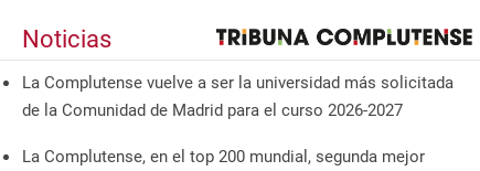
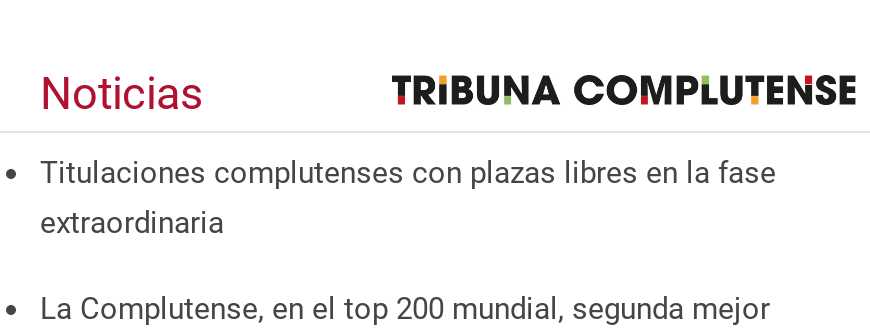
[22,73,454,120] La Complutense vuelve a ser la universidad más solicitada | de la Comunidad de Madrid para el curso 2026-2027 -> [40,155,776,241] Titulaciones complutenses con plazas libres en la fase | extraordinaria

